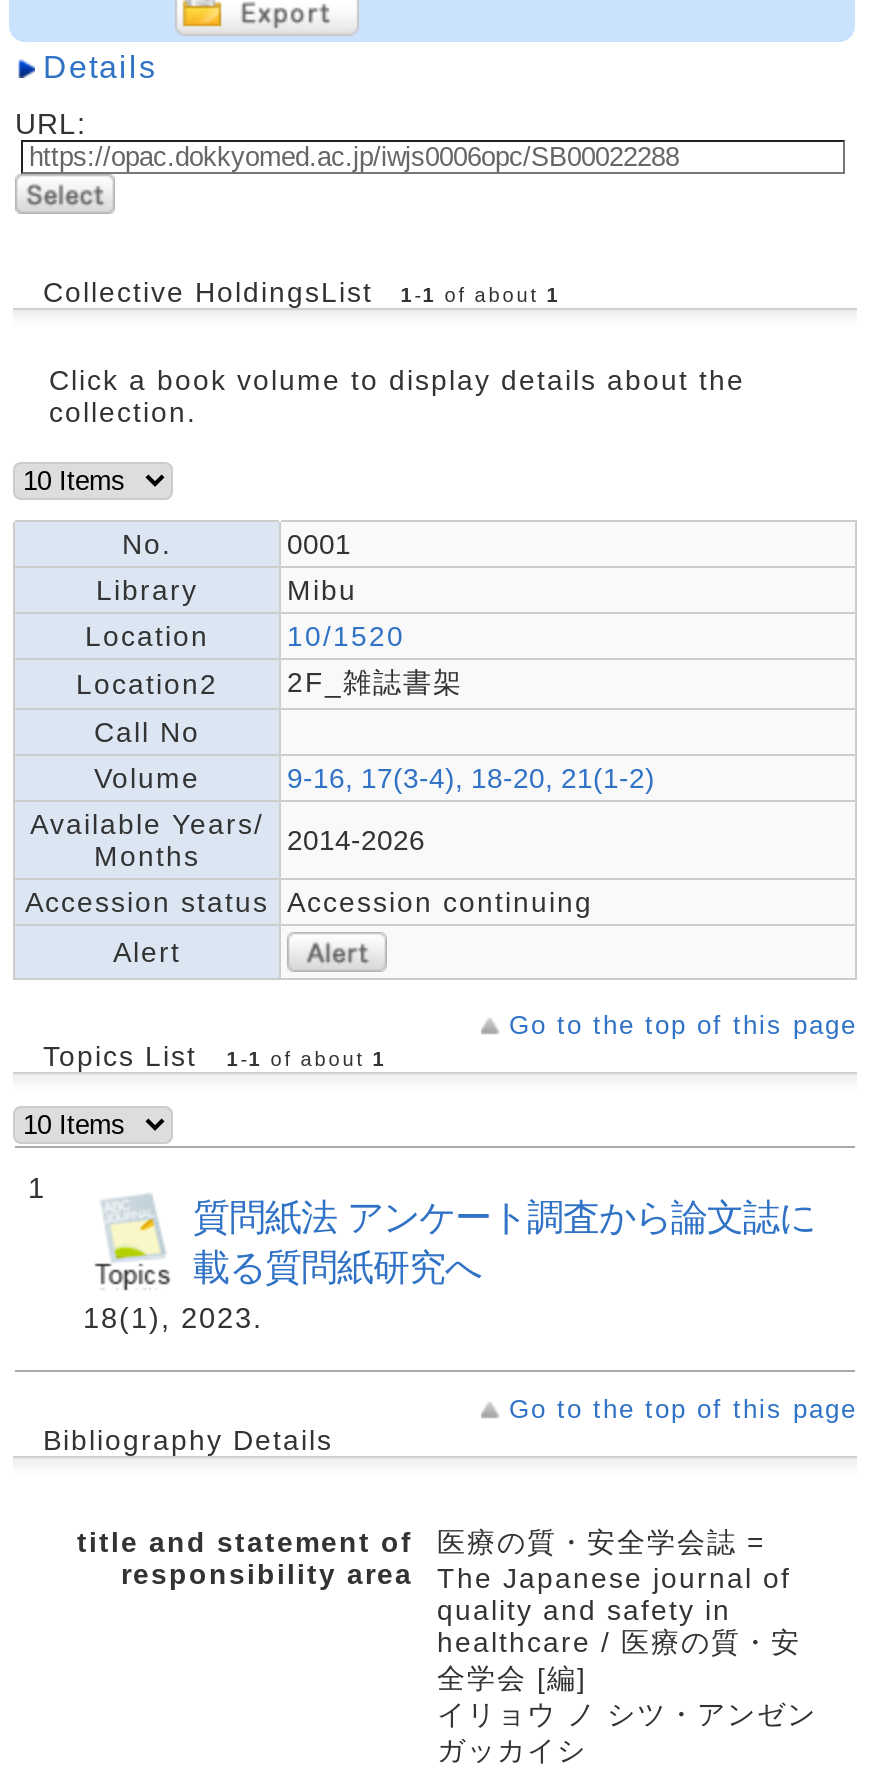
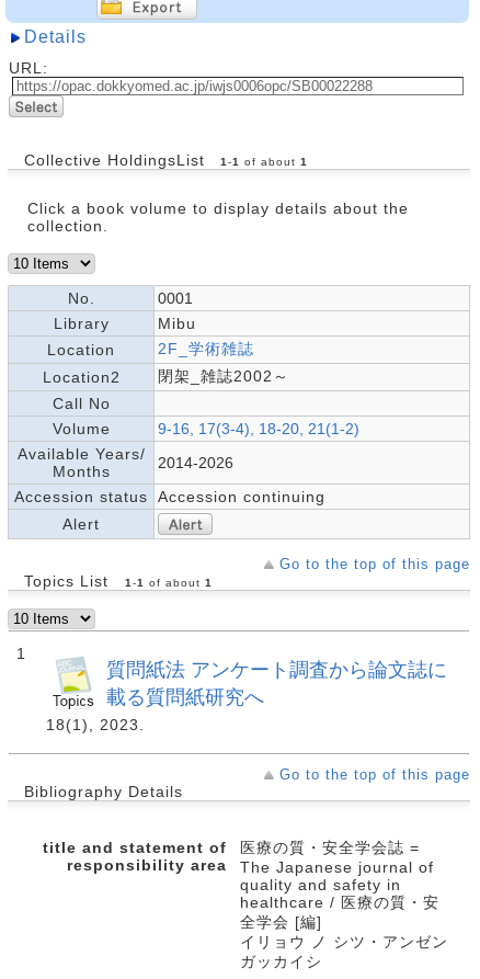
[287,621,405,653] 10/1520 -> [158,340,254,358] 2F_学術雑誌
[287,667,463,699] 2F_雑誌書架 -> [158,368,289,385] 閉架_雑誌2002～

